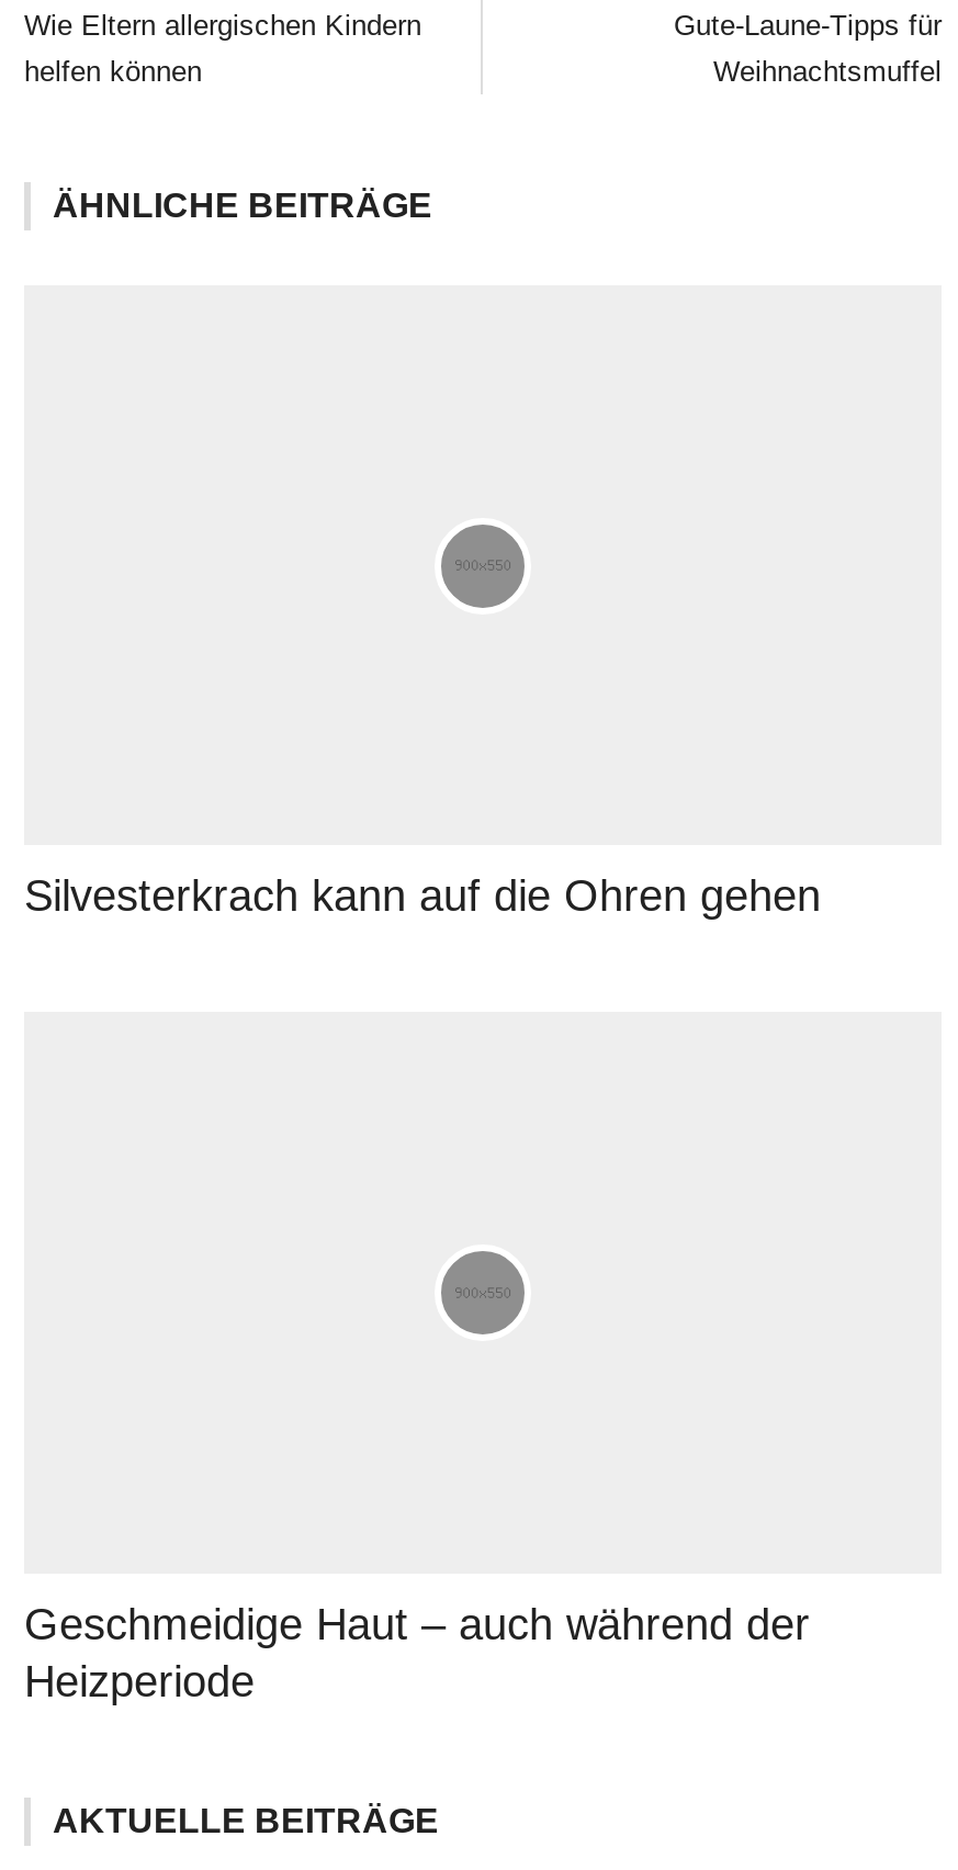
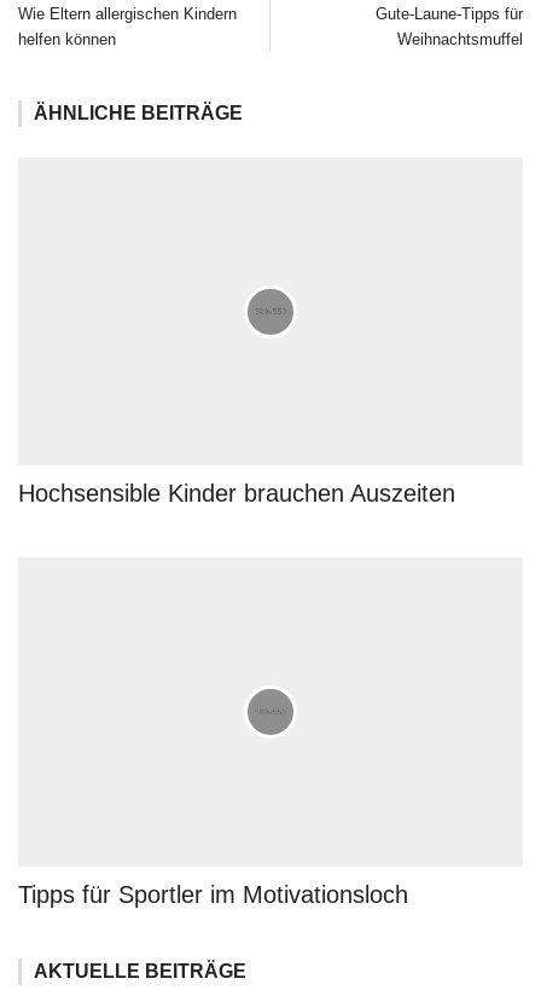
[24,872,821,921] Silvesterkrach kann auf die Ohren gehen -> [18,480,455,507] Hochsensible Kinder brauchen Auszeiten
[24,1600,810,1705] Geschmeidige Haut – auch während der | Heizperiode -> [18,881,408,908] Tipps für Sportler im Motivationsloch

